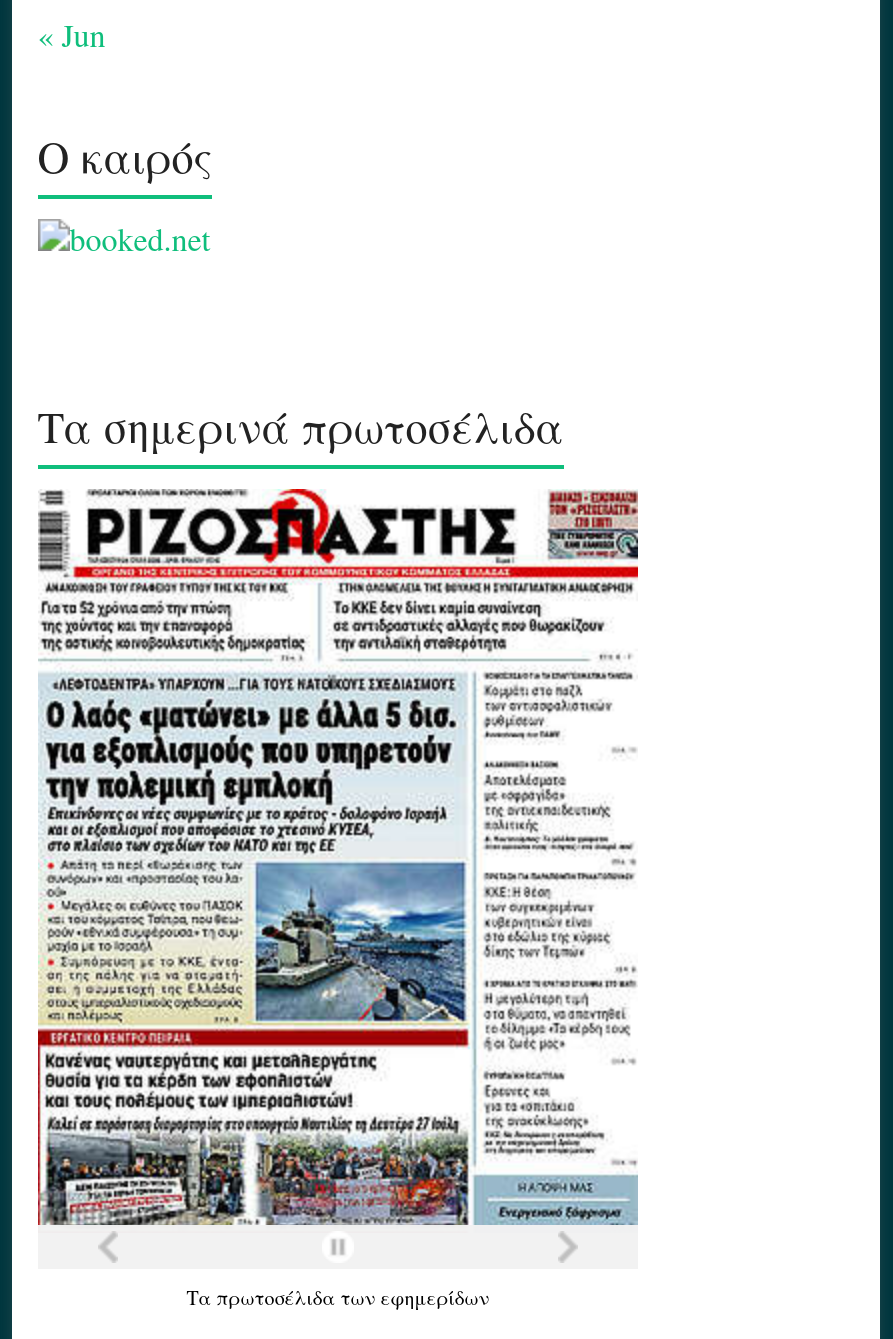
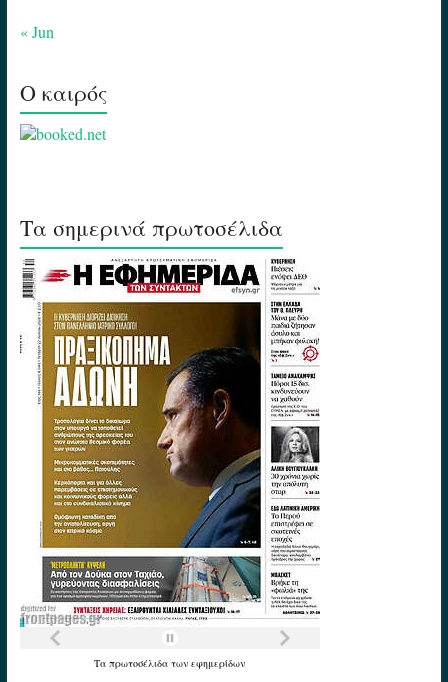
[36,488,640,1228] [image] -> [19,258,321,628] [image]

